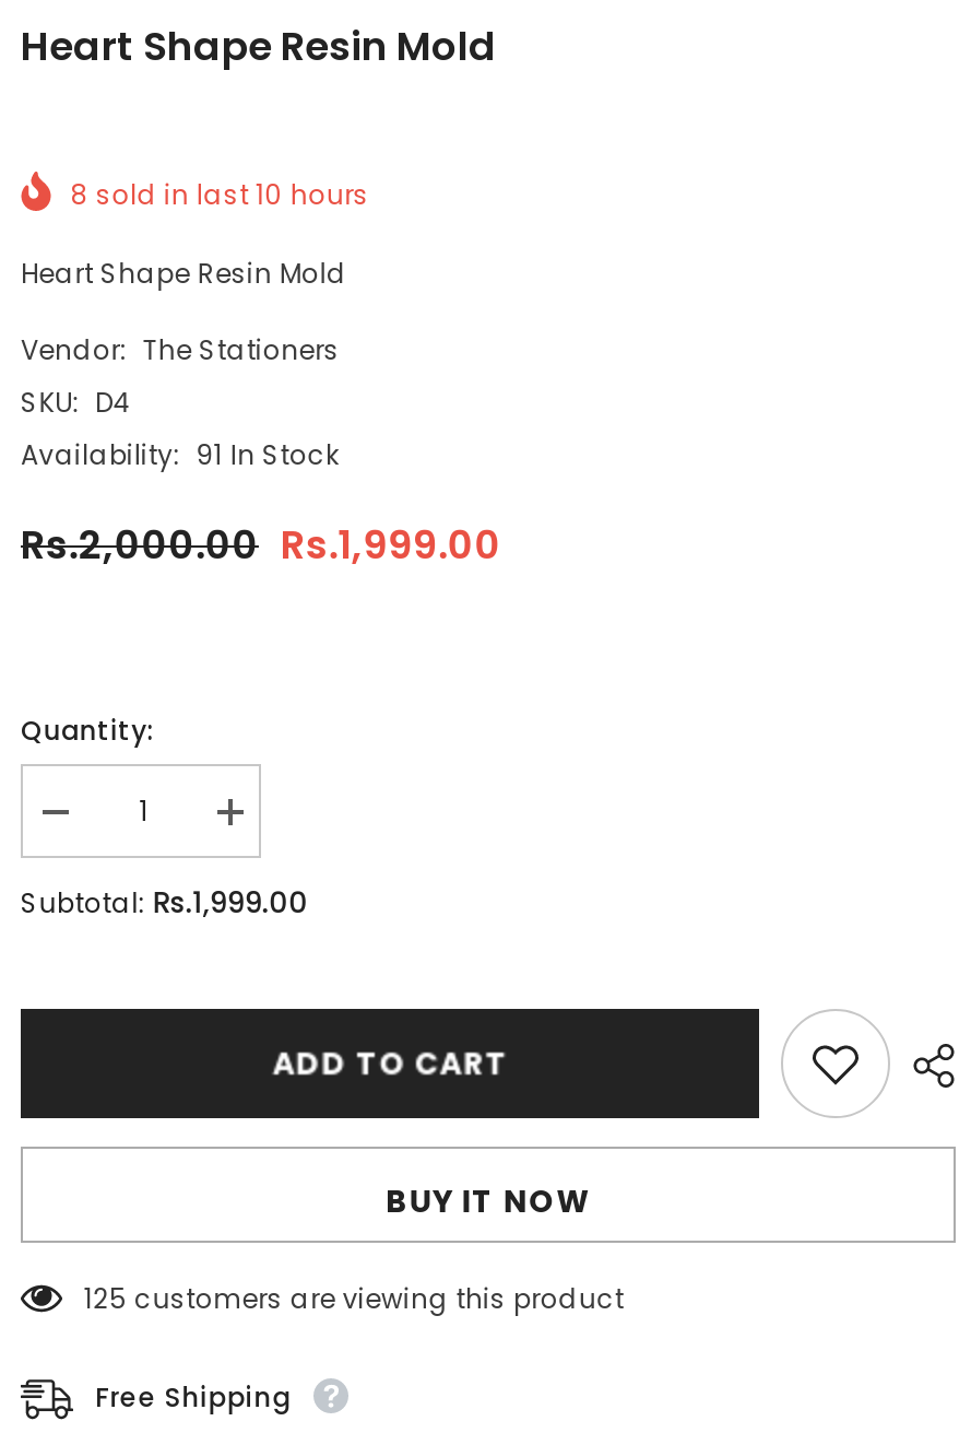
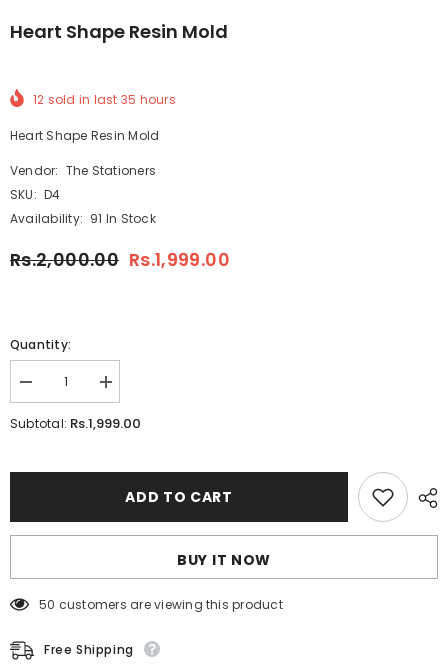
[71,176,369,213] 8 sold in last 10 hours -> [33,91,176,108] 12 sold in last 35 hours
[84,1280,624,1317] 125 customers are viewing this product -> [39,596,283,613] 50 customers are viewing this product

